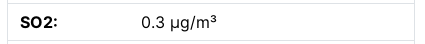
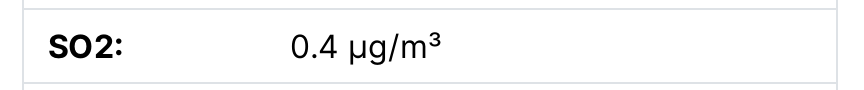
[141,12,217,32] 0.3 µg/m³ -> [290,25,442,65] 0.4 µg/m³

